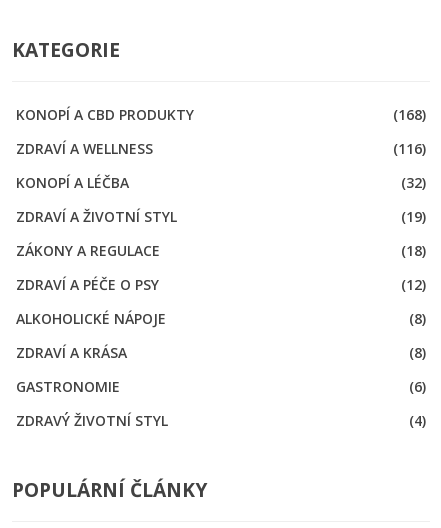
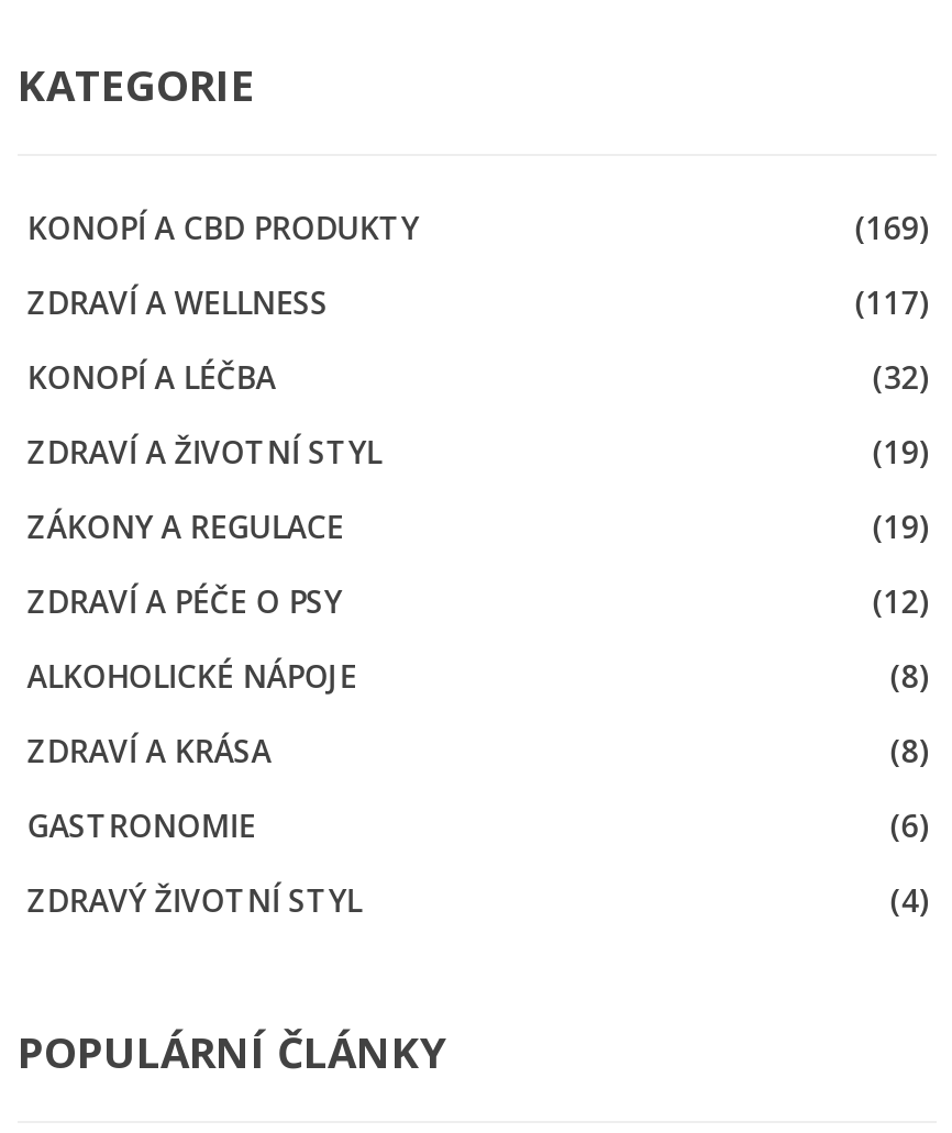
[393,105,426,124] (168) -> [855,207,927,249] (169)
[393,139,426,158] (116) -> [855,282,927,324] (117)
[401,241,426,260] (18) -> [872,506,927,548] (19)

